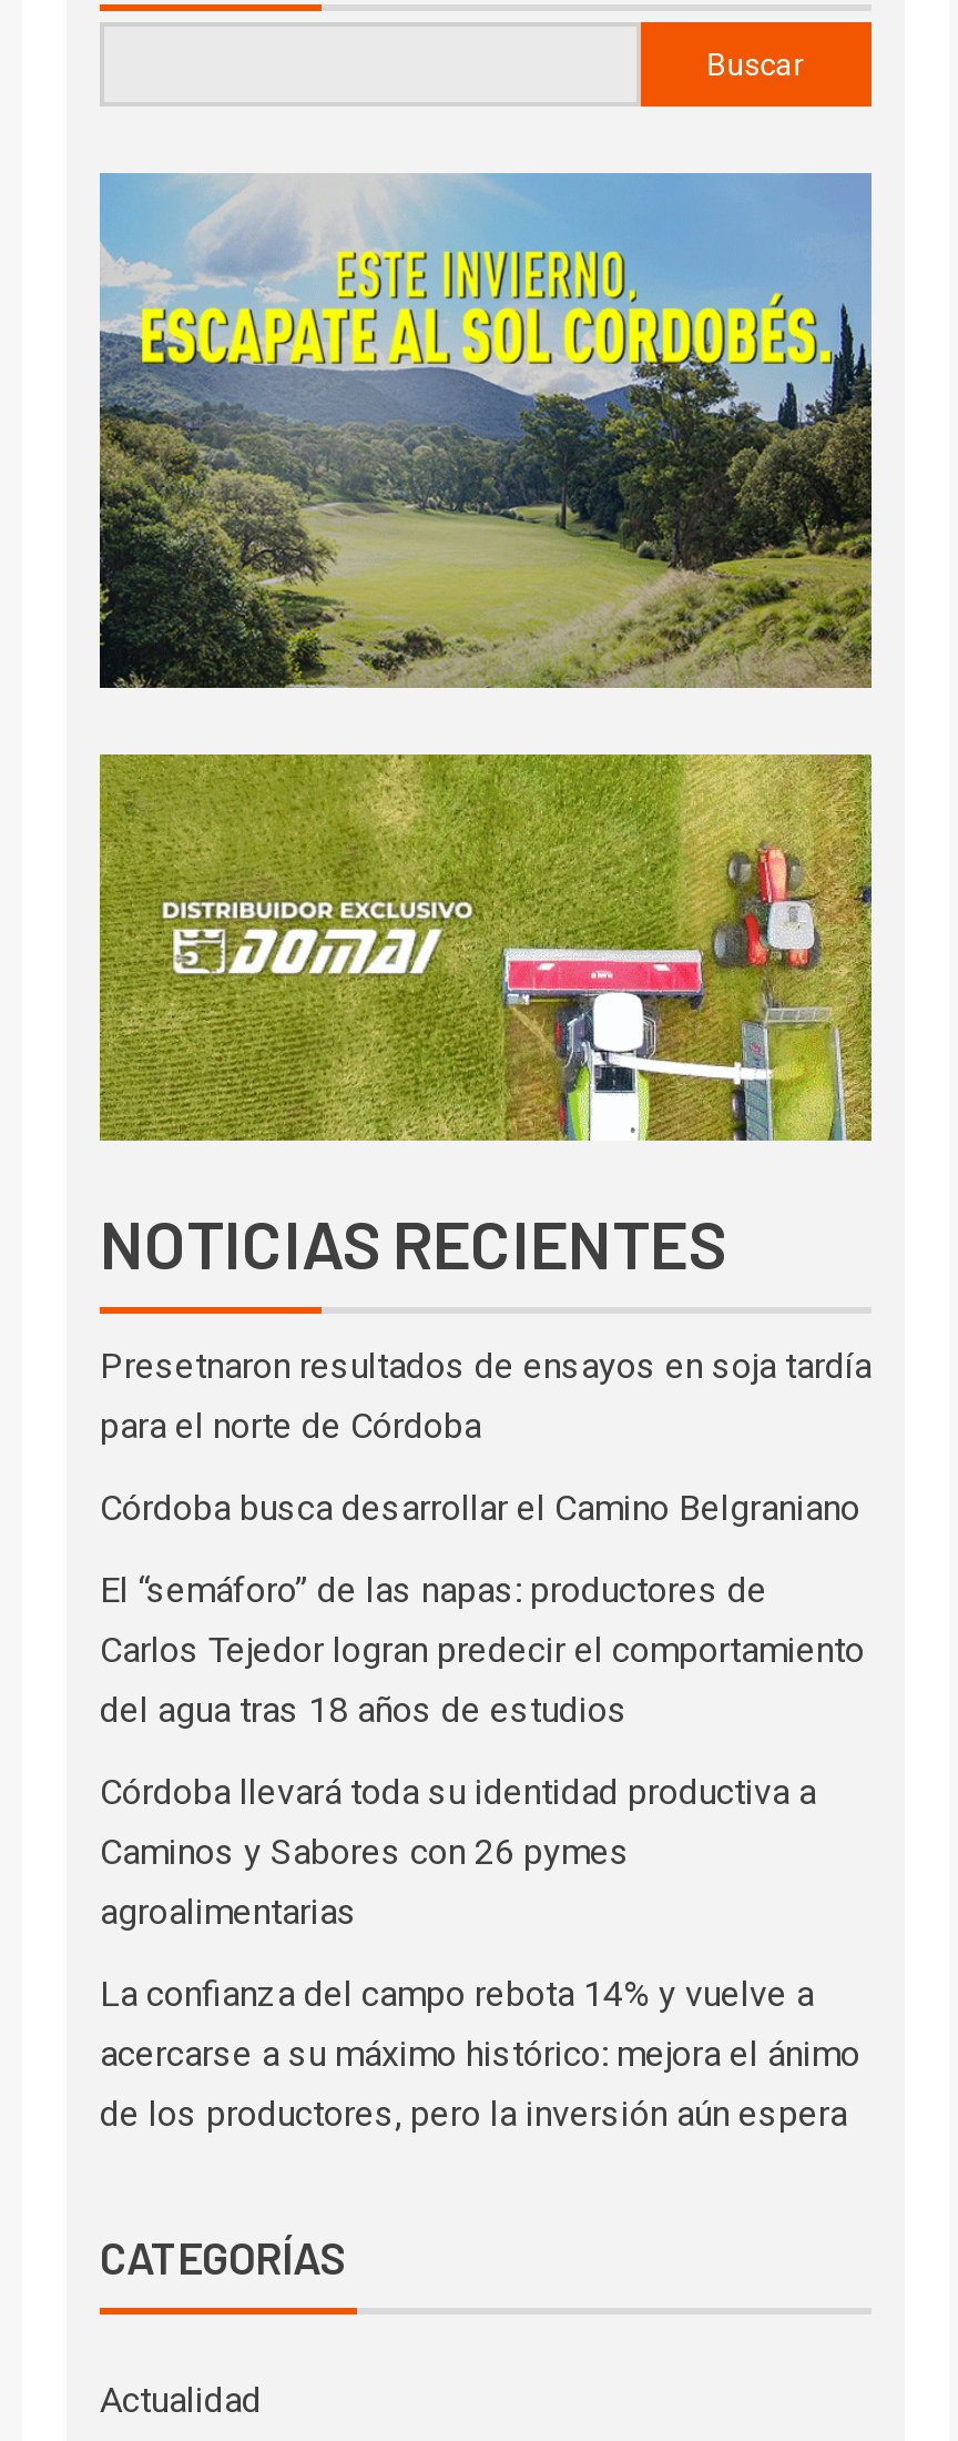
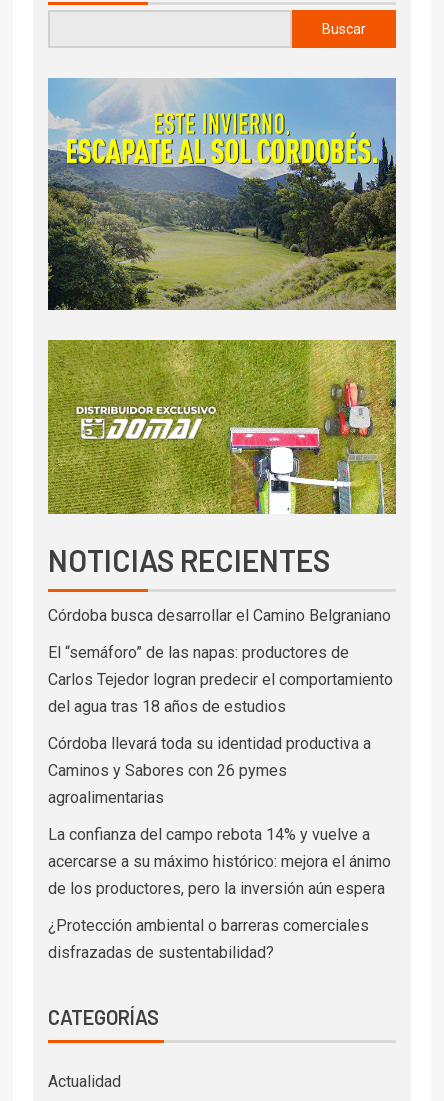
[100,1345,872,1447] Presetnaron resultados de ensayos en soja tardía | para el norte de Córdoba -> none
moved [100,1487,865,2135] -> [48,606,393,898]: Córdoba busca desarrollar el Camino Belgraniano | El “semáforo” de las napas: productores de | Carlos Tejedor logran predecir el comportamiento | ... | acercarse a su máximo histórico: mejora el ánimo | de los productores, pero la inversión aún espera
none -> [48,916,369,962] ¿Protección ambiental o barreras comerciales | disfrazadas de sustentabilidad?

